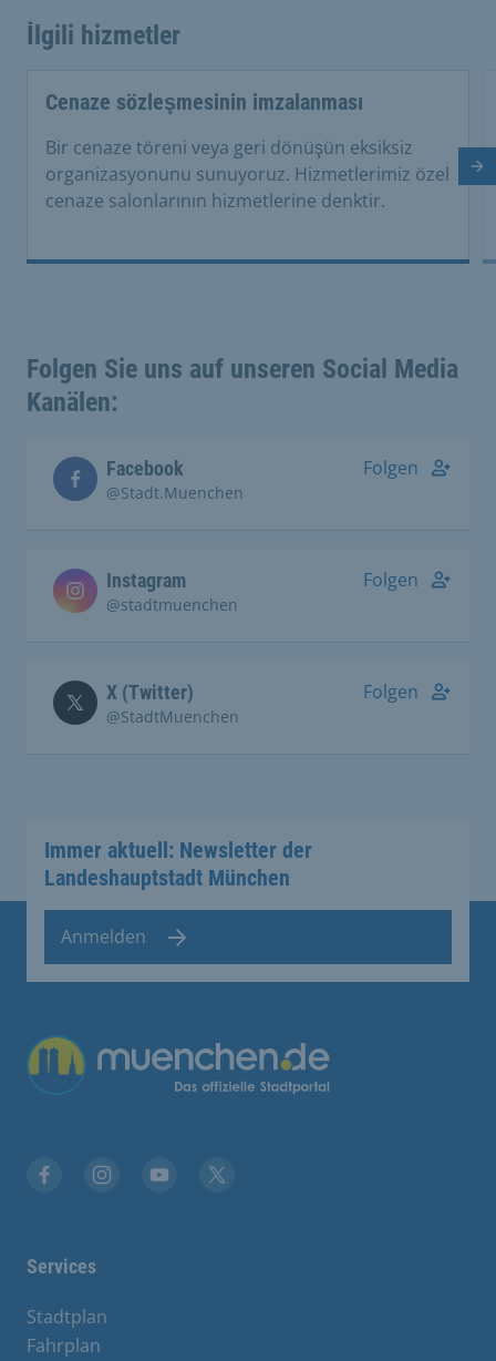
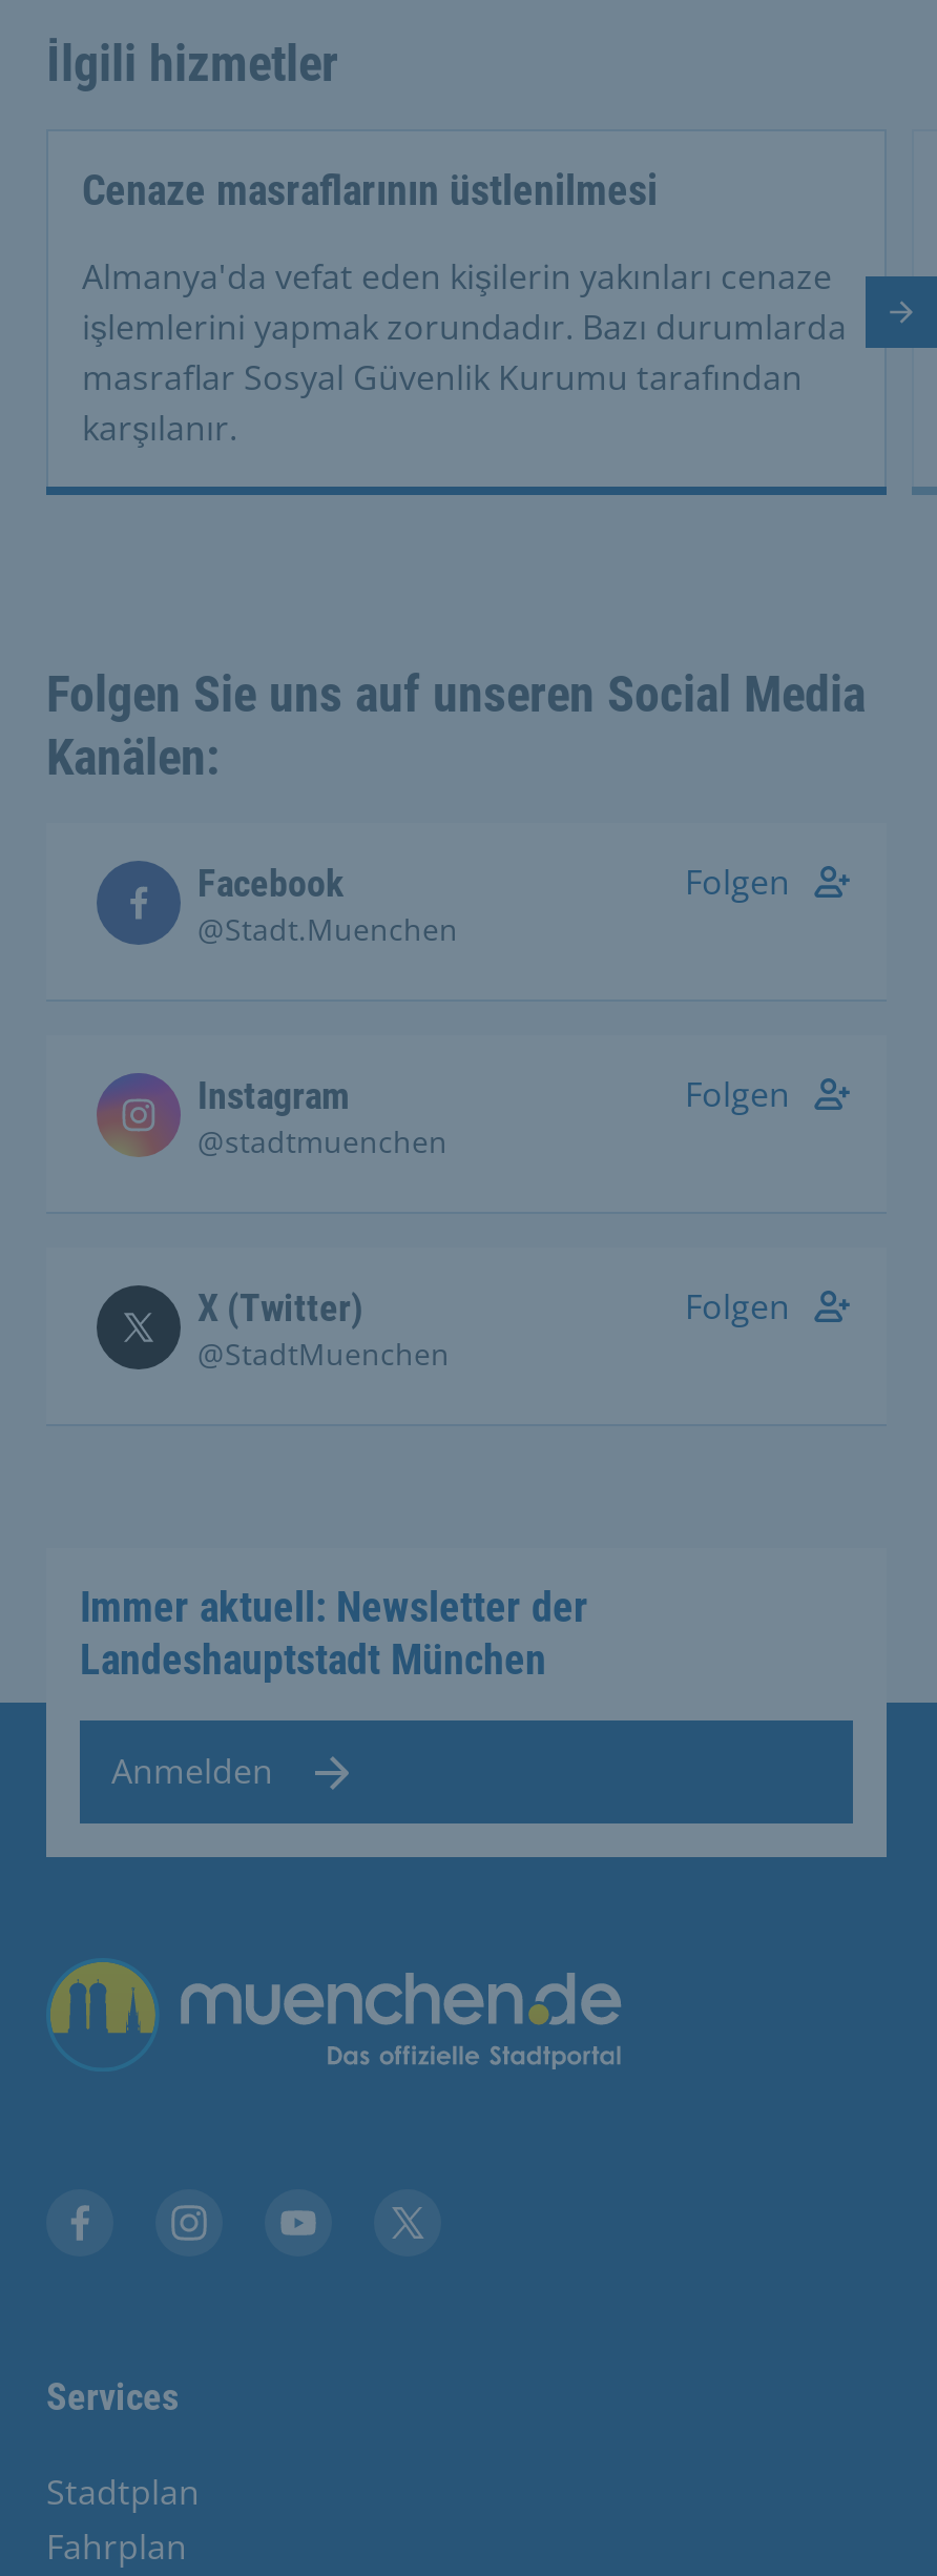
[45,88,363,115] Cenaze sözleşmesinin imzalanması -> [82,164,658,215] Cenaze masraflarının üstlenilmesi
[45,135,449,212] Bir cenaze töreni veya geri dönüşün eksiksiz | organizasyonunu sunuyoruz. Hizmetlerimiz özel | cenaze salonlarının hizmetlerine denktir. -> [82,253,847,450] Almanya'da vefat eden kişilerin yakınları cenaze | işlemlerini yapmak zorundadır. Bazı durumlarda | masraflar Sosyal Güvenlik Kurumu tarafından | karşılanır.

